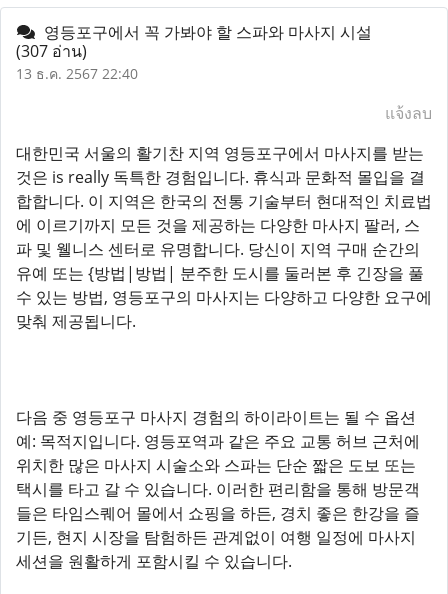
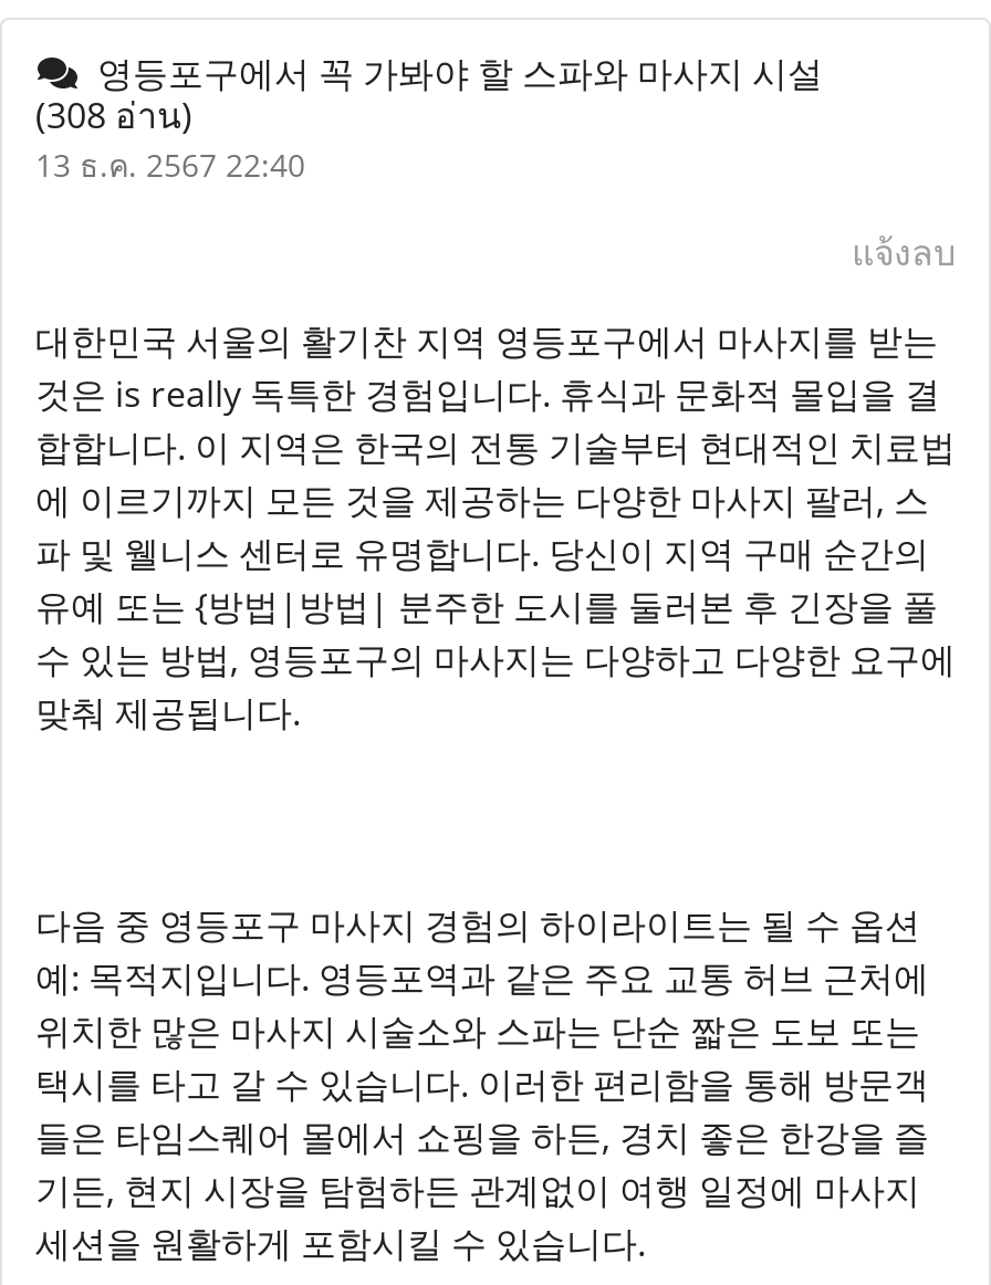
[16,40,87,62] (307 อ่าน) -> [35,91,192,139] (308 อ่าน)

